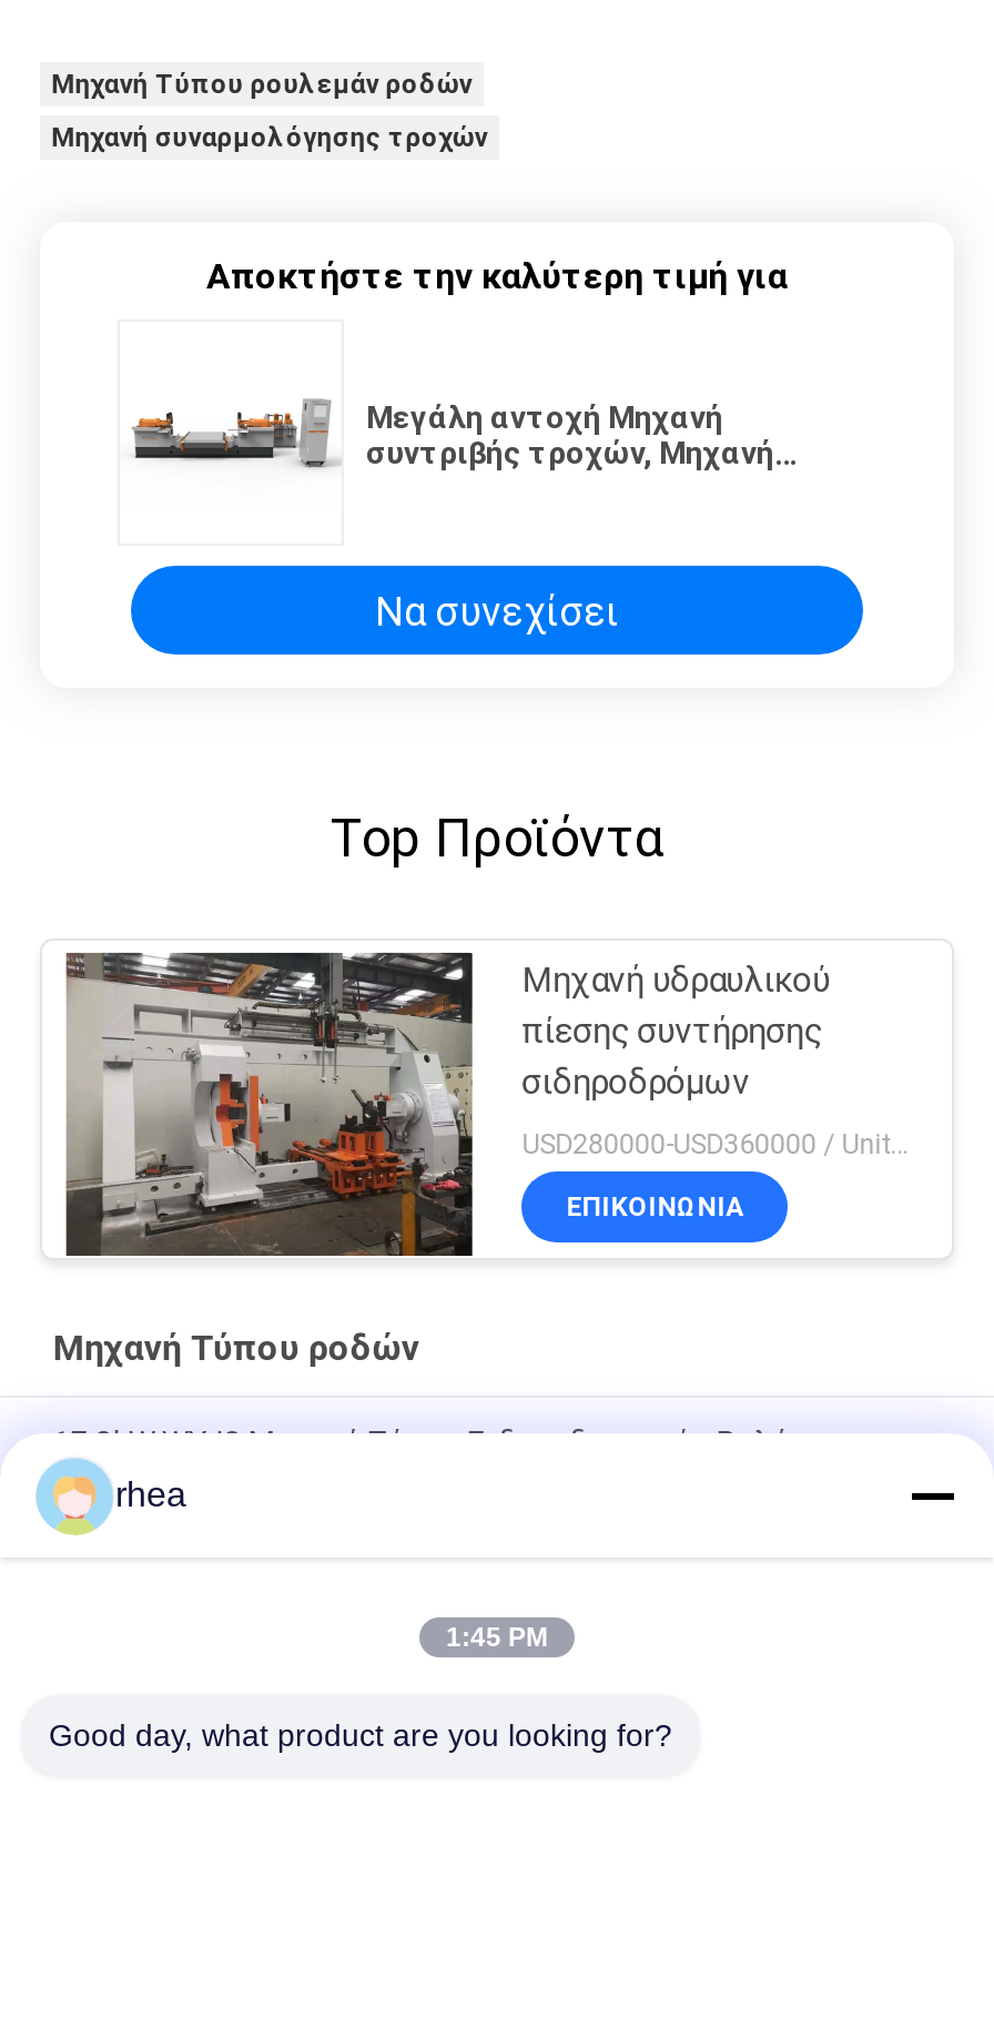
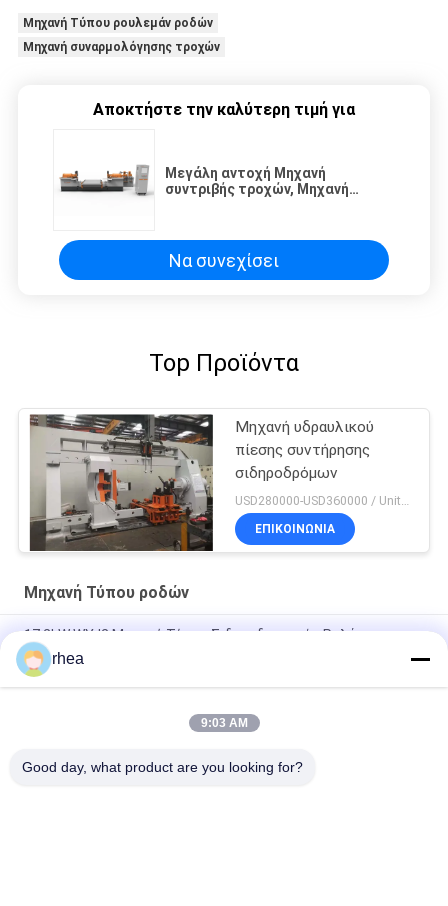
[446,1622,548,1653] 1:45 PM -> [200,716,247,730] 9:03 AM

